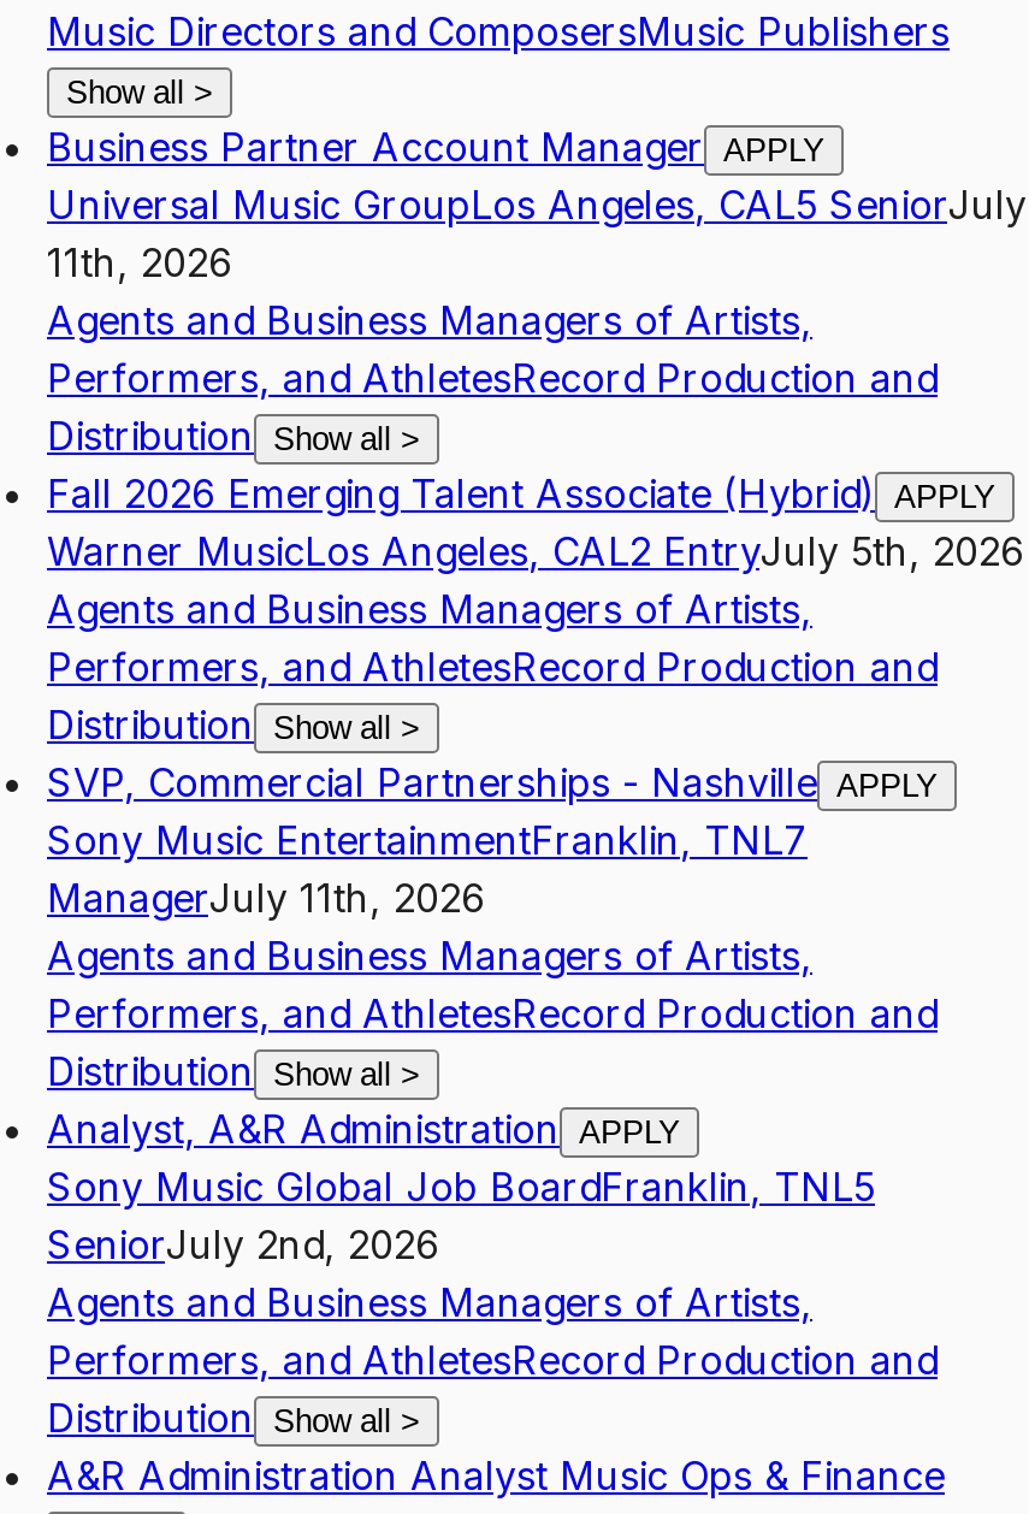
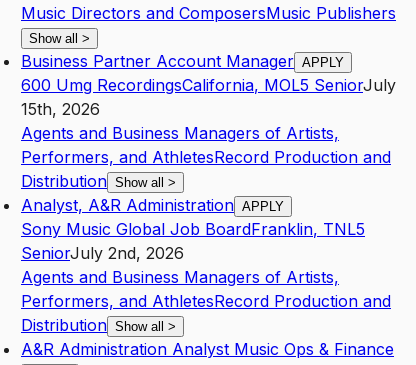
[47,181,1027,922] Universal Music GroupLos Angeles, CAL5 SeniorJuly | 11th, 2026 | Agents and Business Managers of Artists, | Performers, and AthletesRecord Production and | Distribution Show all> | Fall 2026 Emerging Talent Associate (Hybrid) APPLY | Warner MusicLos Angeles, CAL2 EntryJuly 5th, 2026 | Agents and Business Managers of Artists, | Performers, and AthletesRecord Production and | Distribution Show all> | SVP, Commercial Partnerships - Nashville APPLY | Sony Music EntertainmentFranklin, TN L7 | ManagerJuly 11th, 2026 -> [21,75,396,119] 600 Umg RecordingsCalifornia, MOL5 SeniorJuly | 15th, 2026

